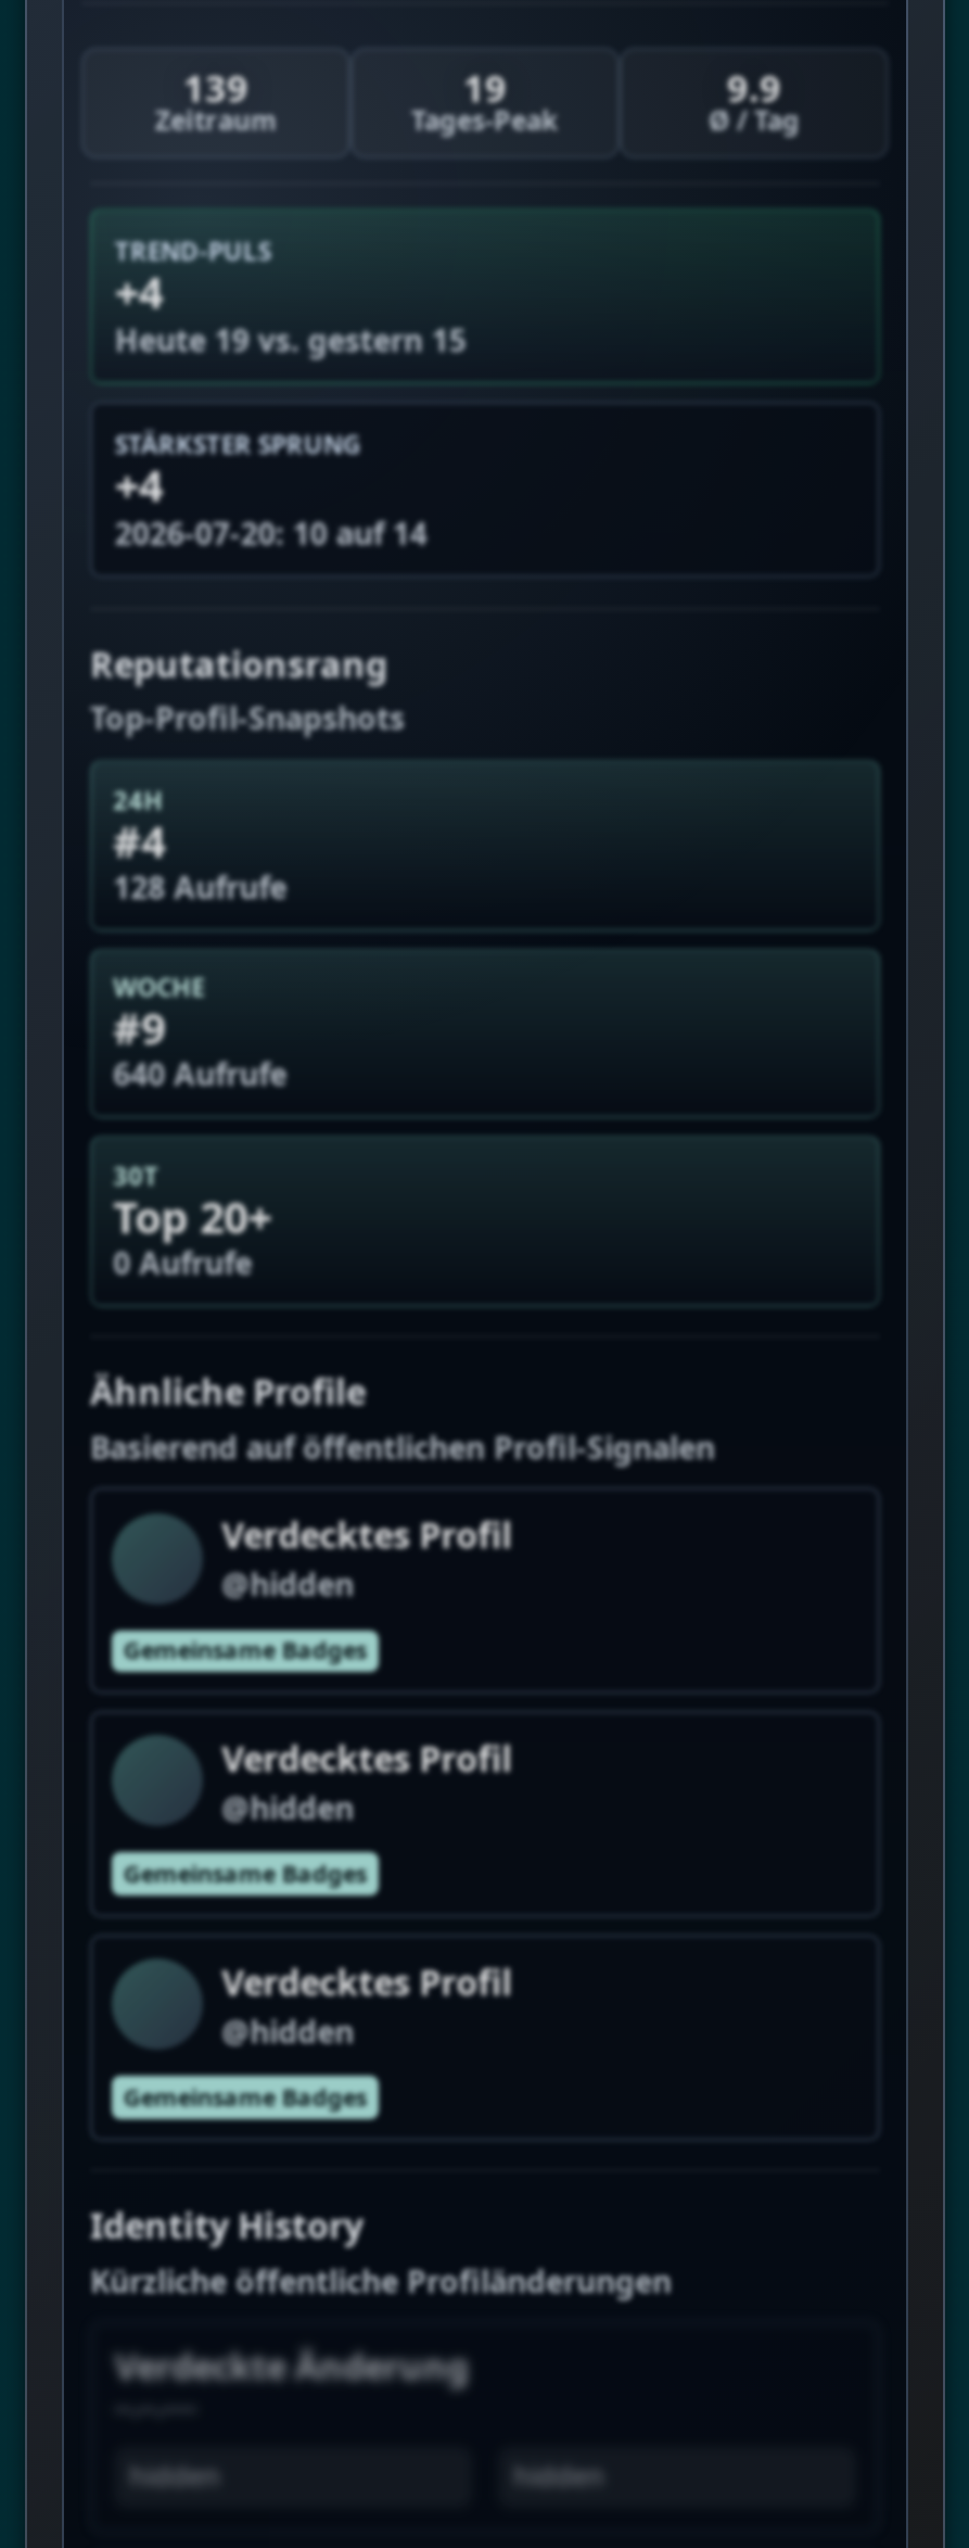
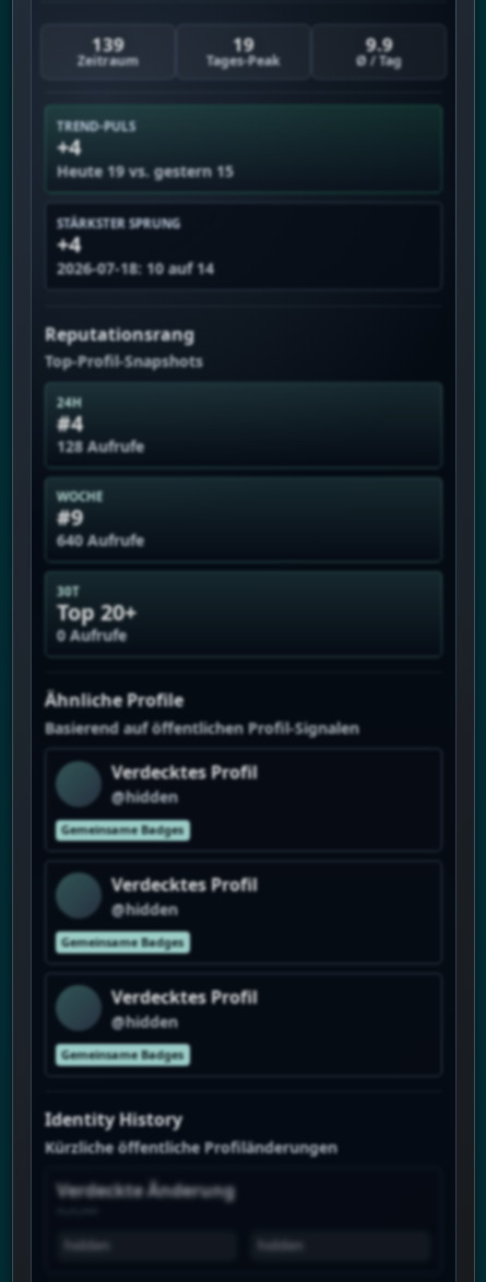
[115,512,427,553] 2026-07-20: 10 auf 14 -> [57,257,214,278] 2026-07-18: 10 auf 14

